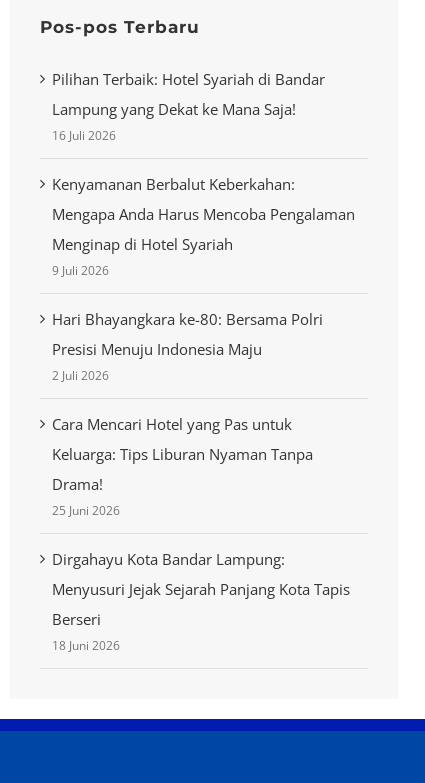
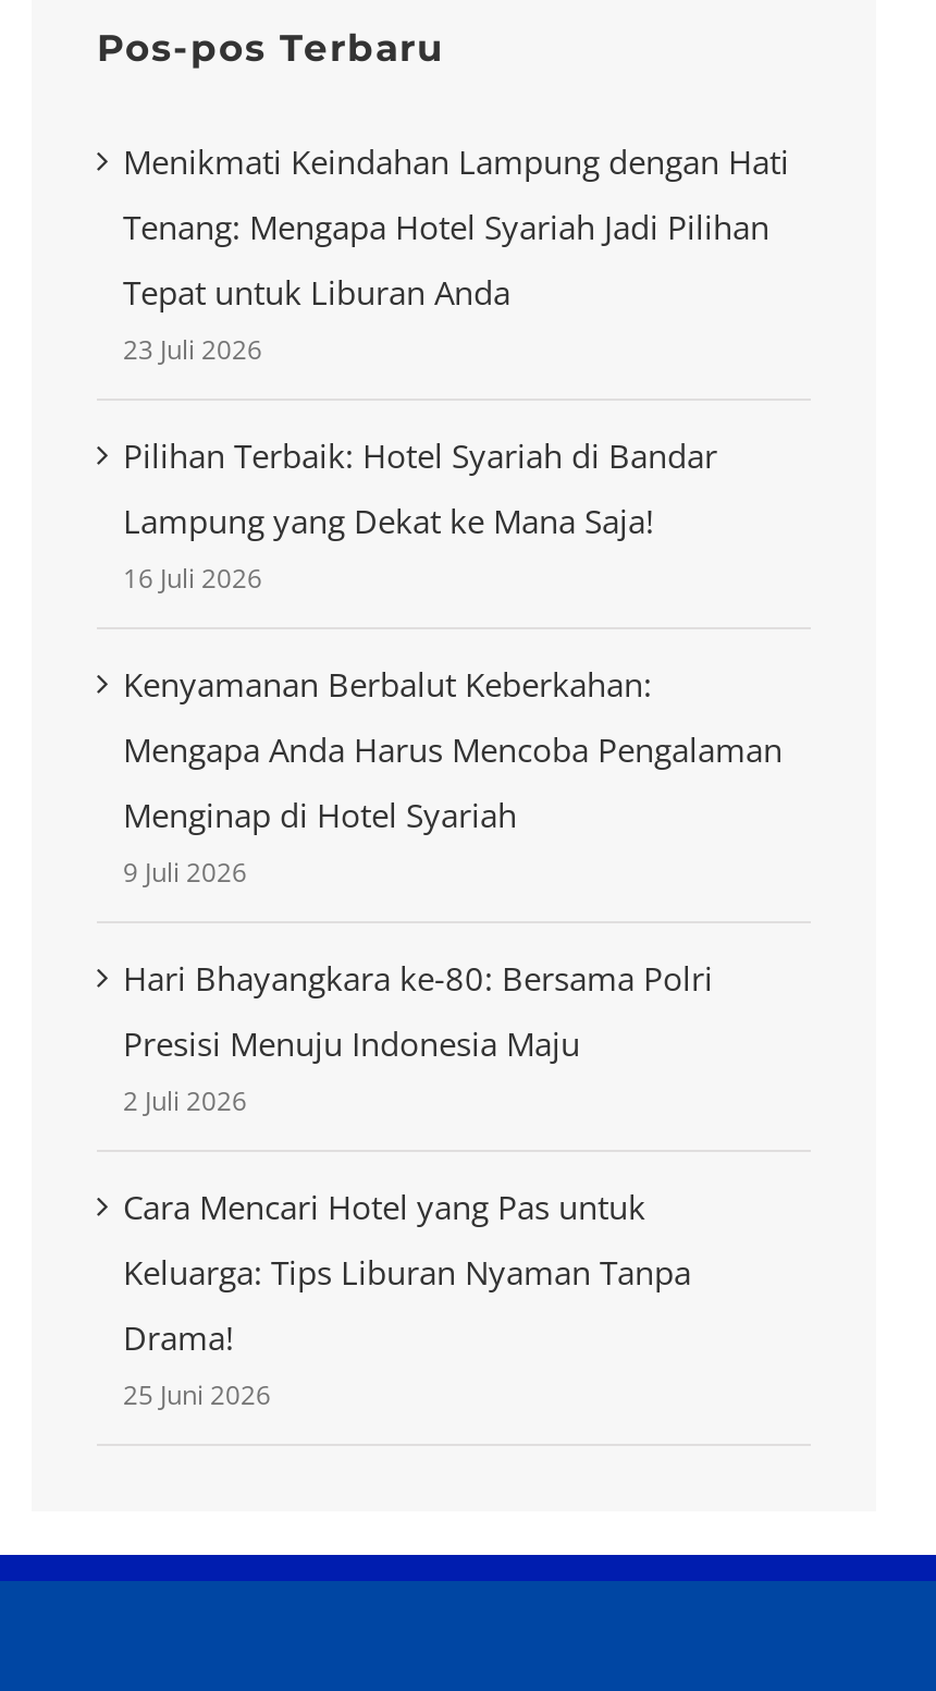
none -> [123,140,789,369] Menikmati Keindahan Lampung dengan Hati | Tenang: Mengapa Hotel Syariah Jadi Pilihan | Tepat untuk Liburan Anda | 23 Juli 2026
moved [52,69,355,519] -> [123,434,783,1414]: Pilihan Terbaik: Hotel Syariah di Bandar | Lampung yang Dekat ke Mana Saja! | 16 Juli 2026 | ... | Drama! | 25 Juni 2026
[52,549,350,654] Dirgahayu Kota Bandar Lampung: | Menyusuri Jejak Sejarah Panjang Kota Tapis | Berseri | 18 Juni 2026 -> none

